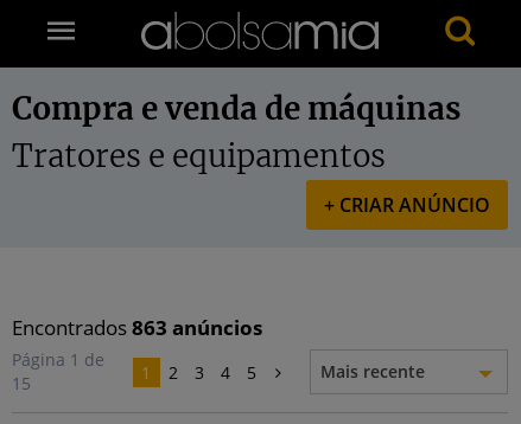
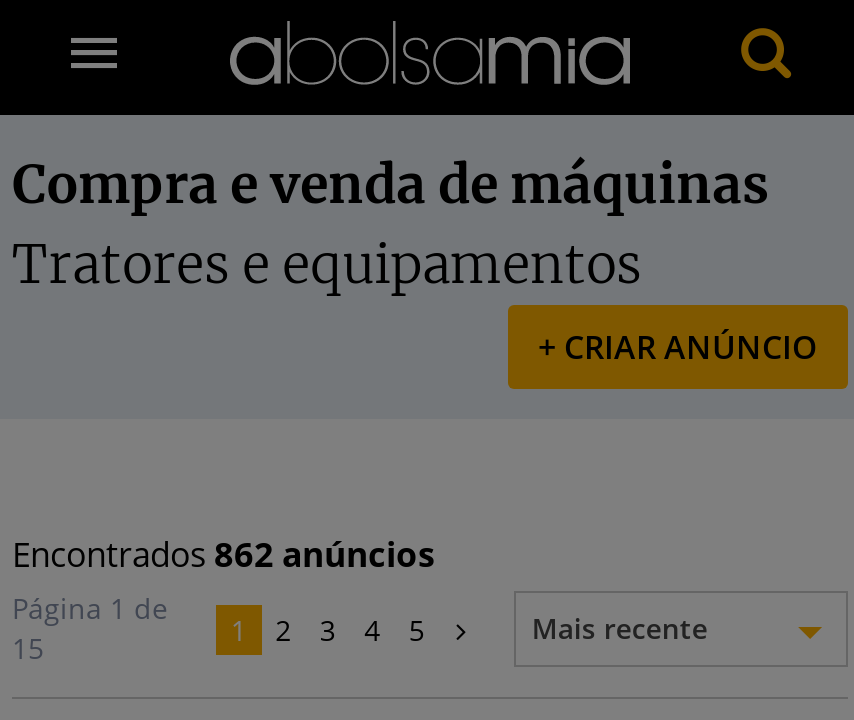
[12,314,262,341] Encontrados 863 anúncios -> [12,531,434,577] Encontrados 862 anúncios

